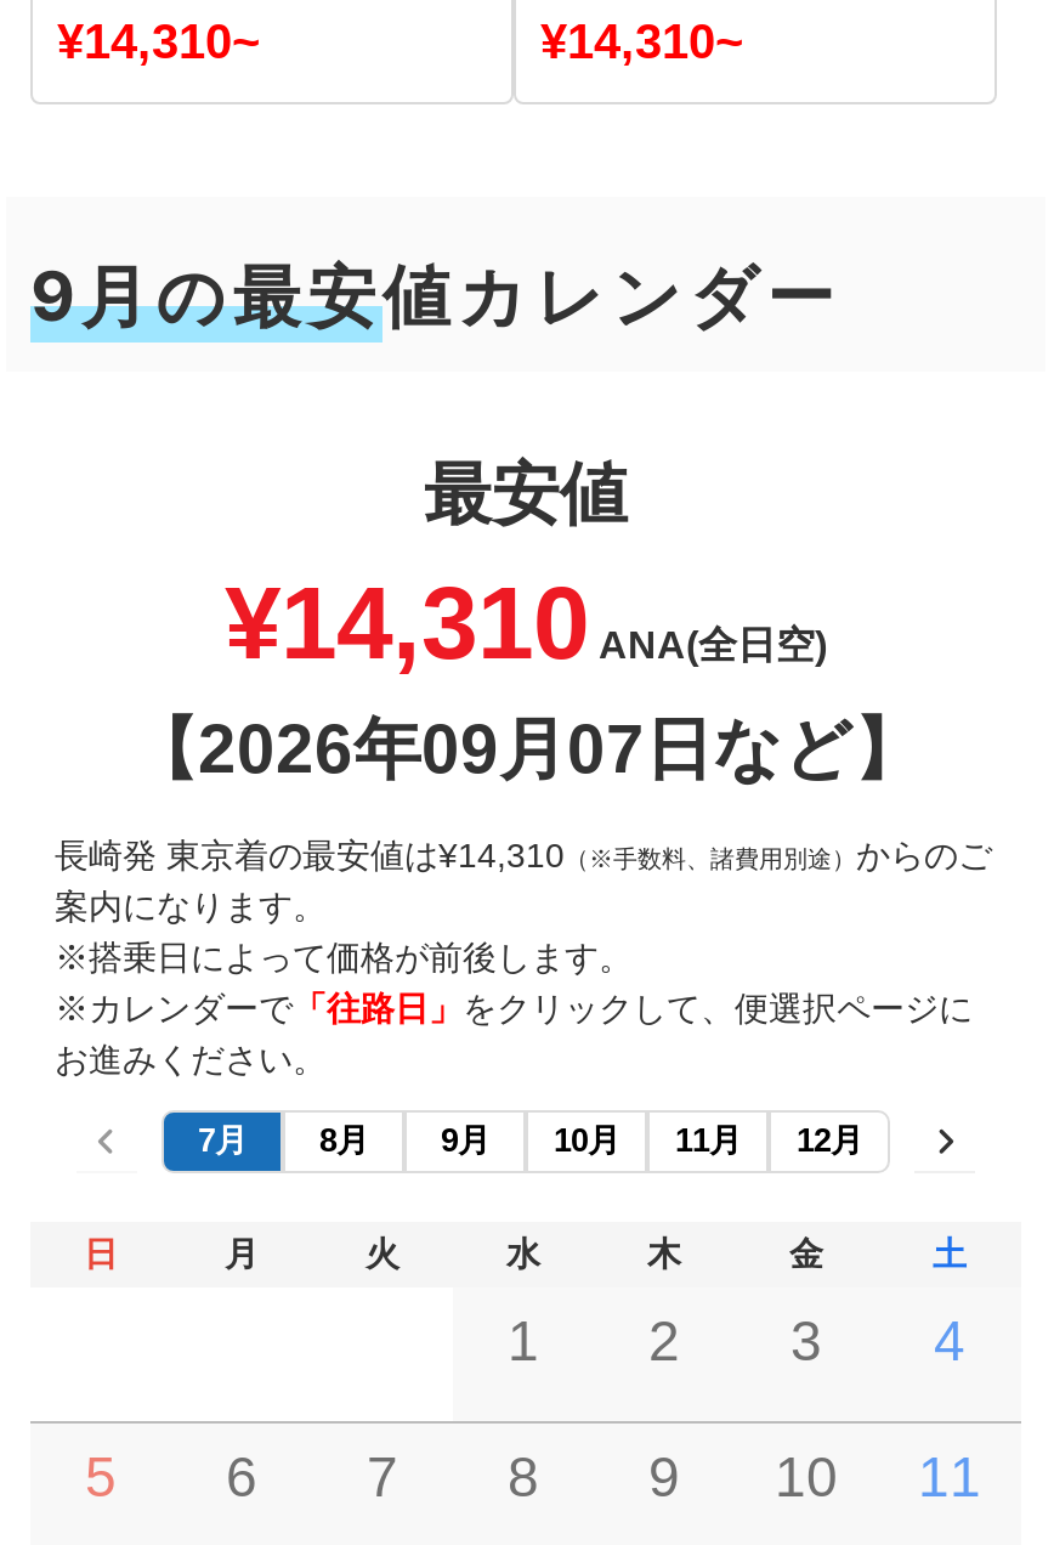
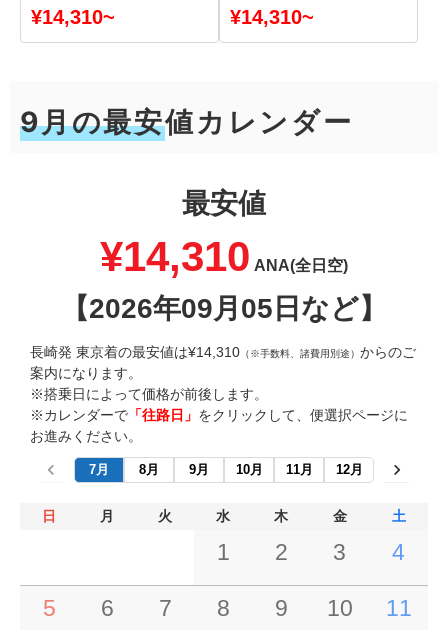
[130,712,922,787] 【2026年09月07日など】 -> [61,293,387,324] 【2026年09月05日など】

